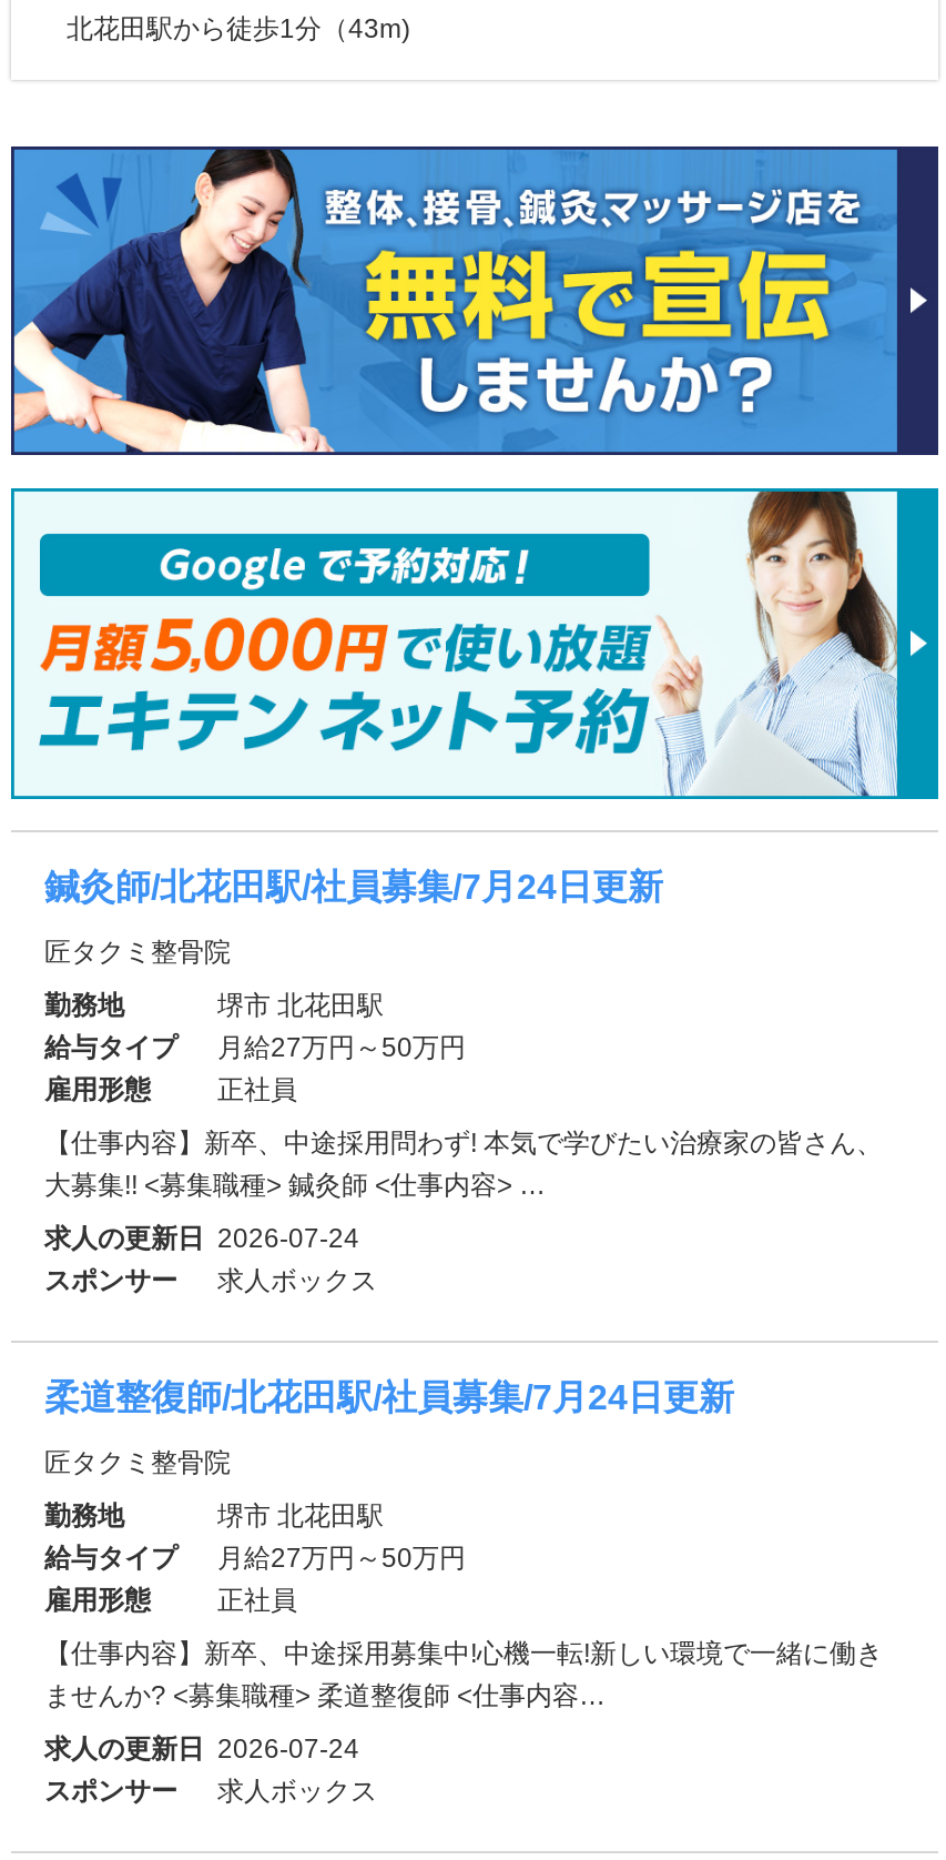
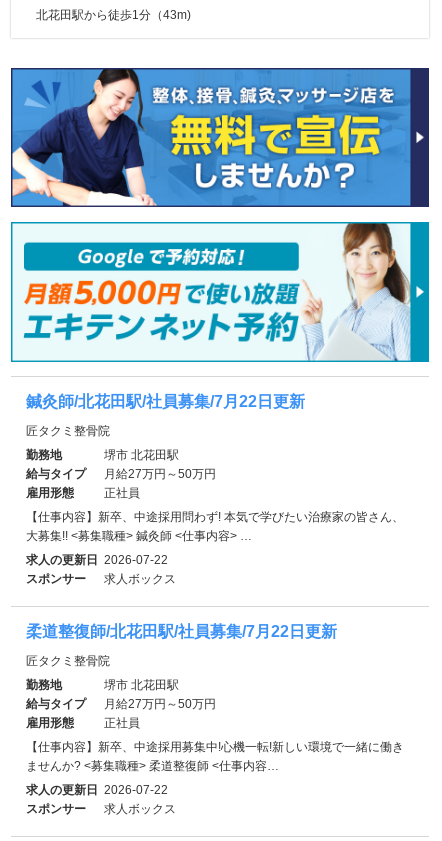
[44,867,663,905] 鍼灸師/北花田駅/社員募集/7月24日更新 -> [26,393,305,410] 鍼灸師/北花田駅/社員募集/7月22日更新
[44,1222,359,1253] 求人の更新日 2026-07-24 -> [26,553,168,567] 求人の更新日 2026-07-22
[44,1378,734,1415] 柔道整復師/北花田駅/社員募集/7月24日更新 -> [26,623,337,640] 柔道整復師/北花田駅/社員募集/7月22日更新
[44,1733,359,1764] 求人の更新日 2026-07-24 -> [26,783,168,797] 求人の更新日 2026-07-22

